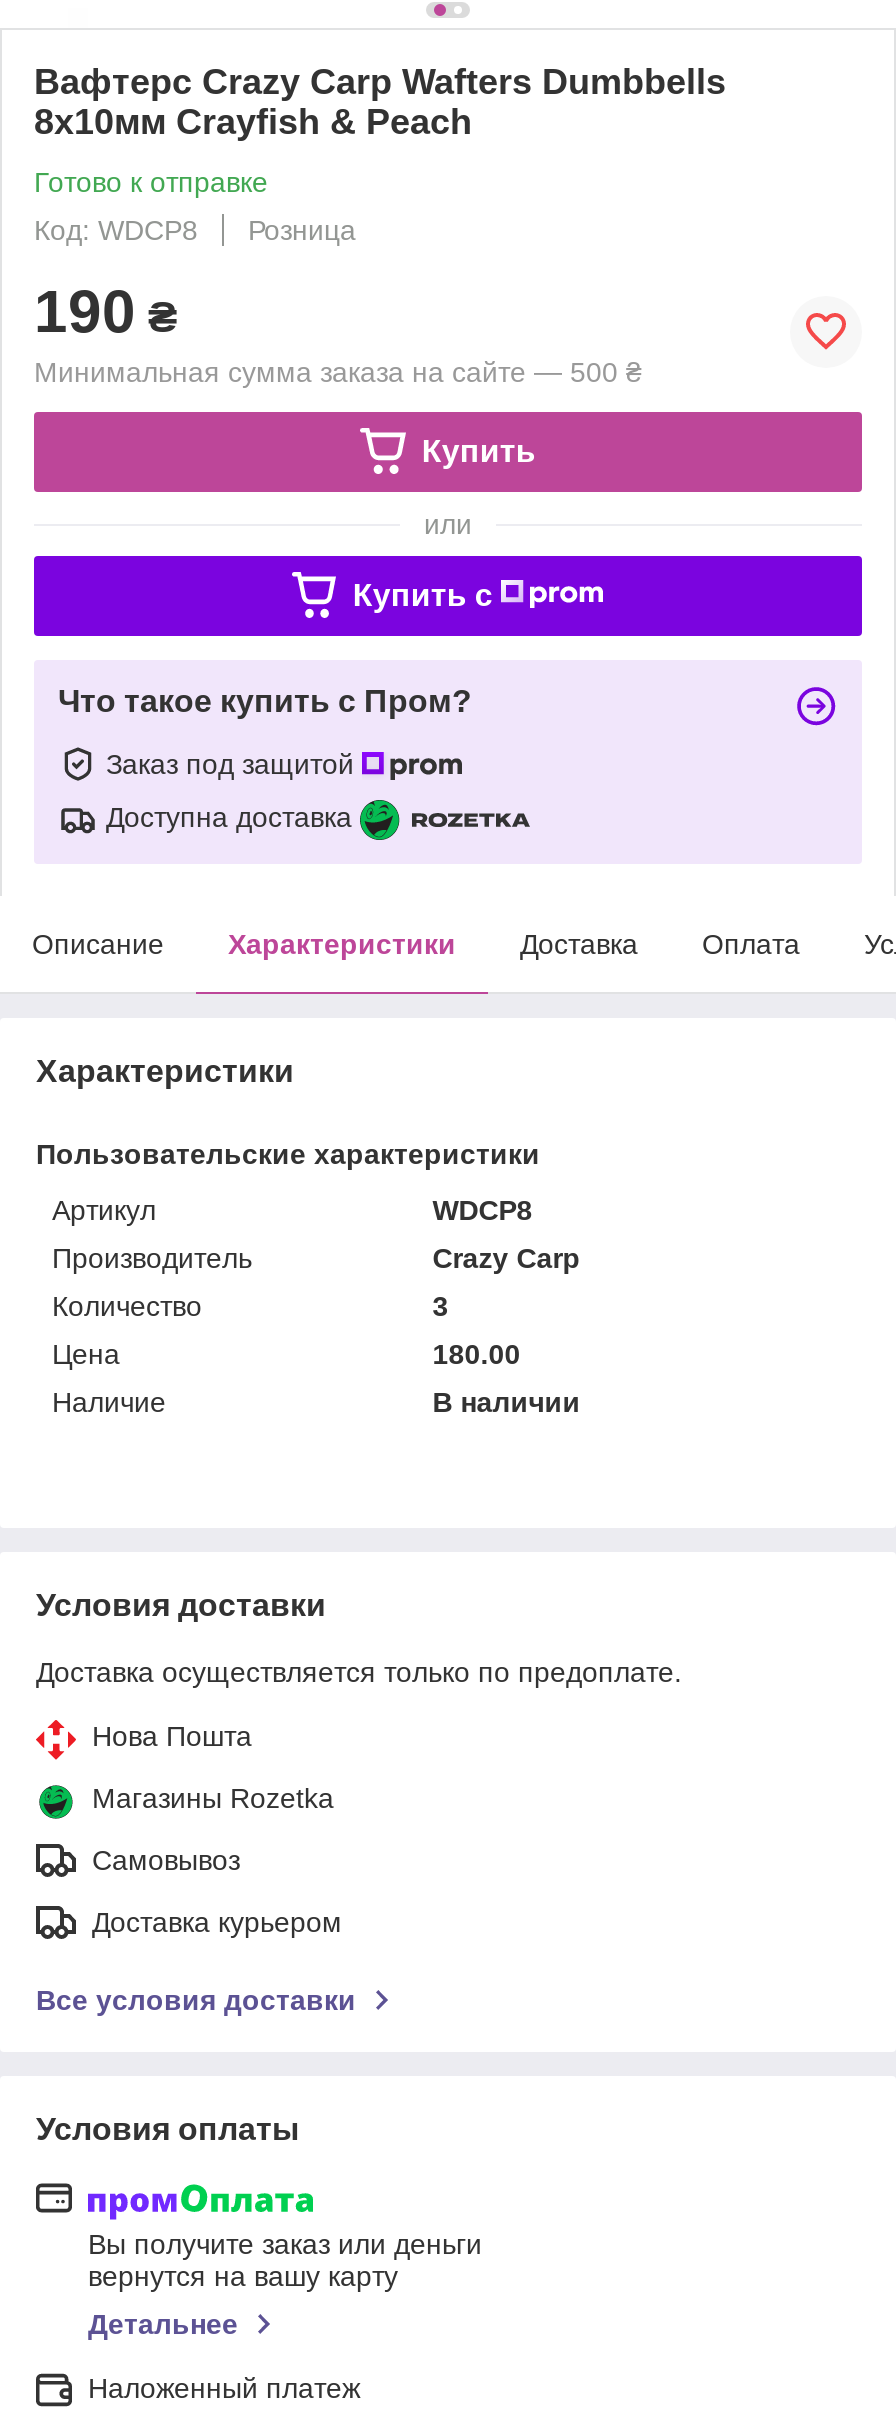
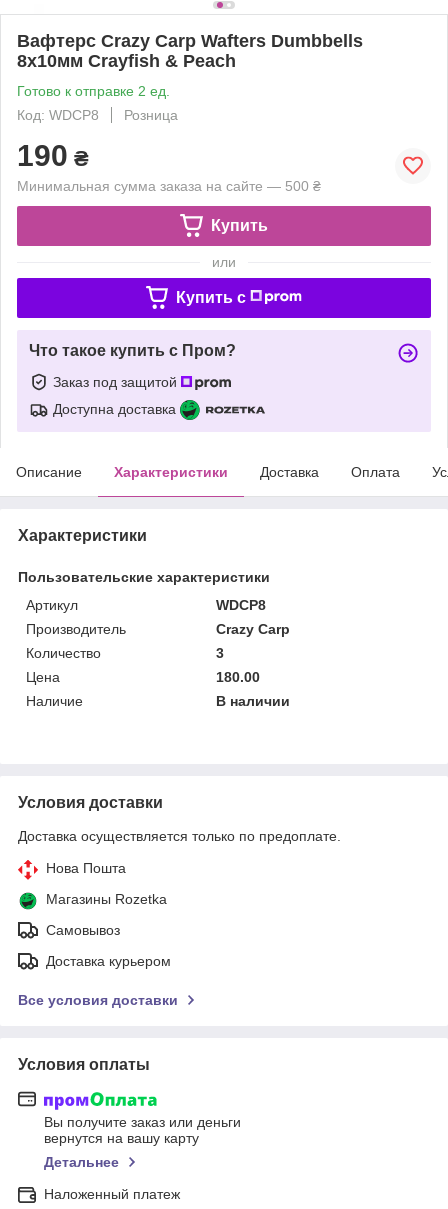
[34,166,268,198] Готово к отправке -> [17,83,170,99] Готово к отправке 2 ед.

